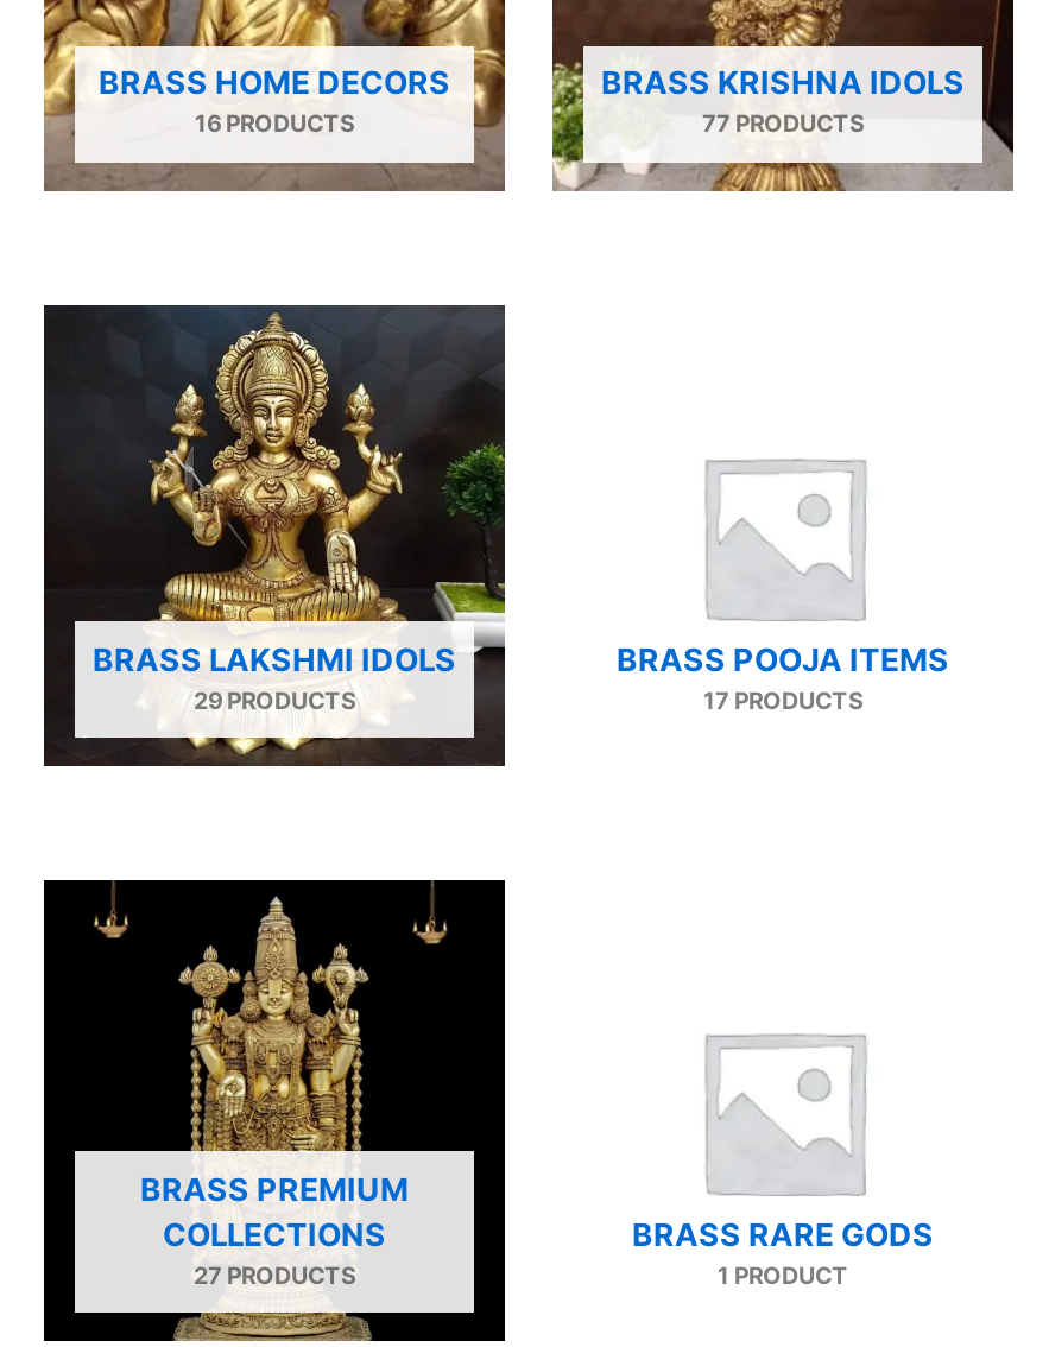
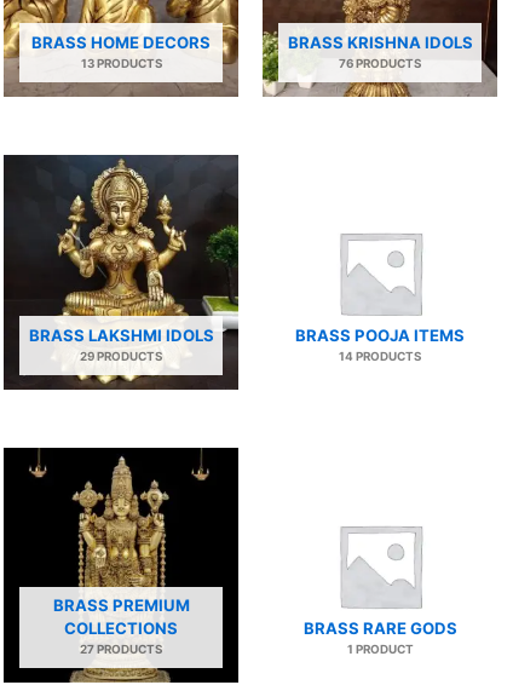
[195,109,354,138] 16 PRODUCTS -> [80,56,162,70] 13 PRODUCTS
[702,109,864,138] 77 PRODUCTS -> [339,56,421,70] 76 PRODUCTS
[703,684,862,713] 17 PRODUCTS -> [339,349,421,363] 14 PRODUCTS

